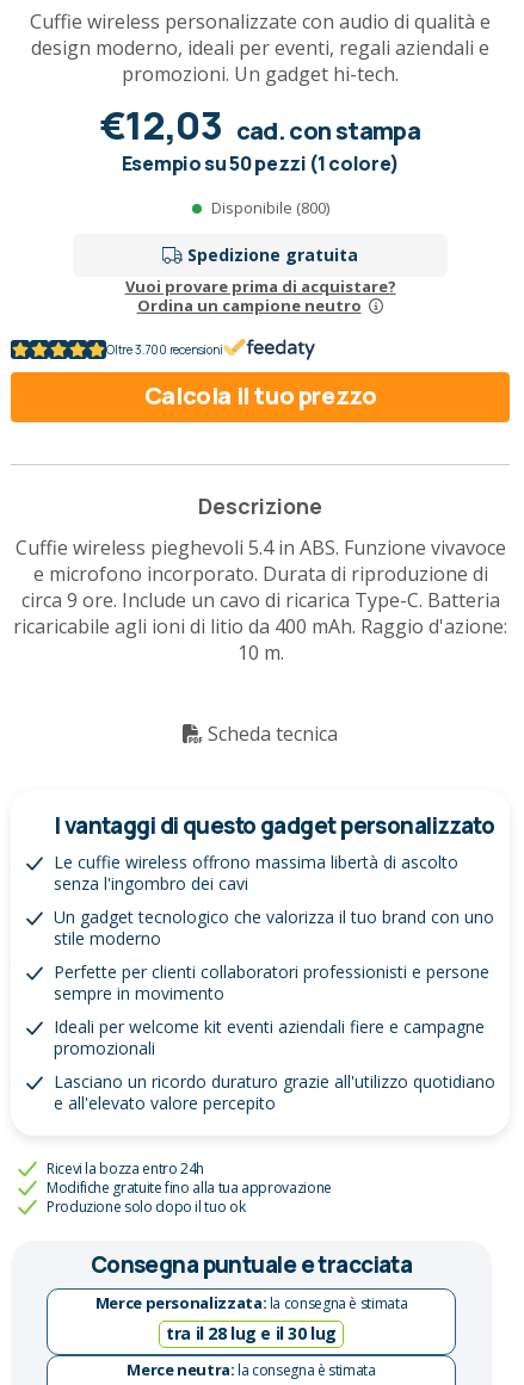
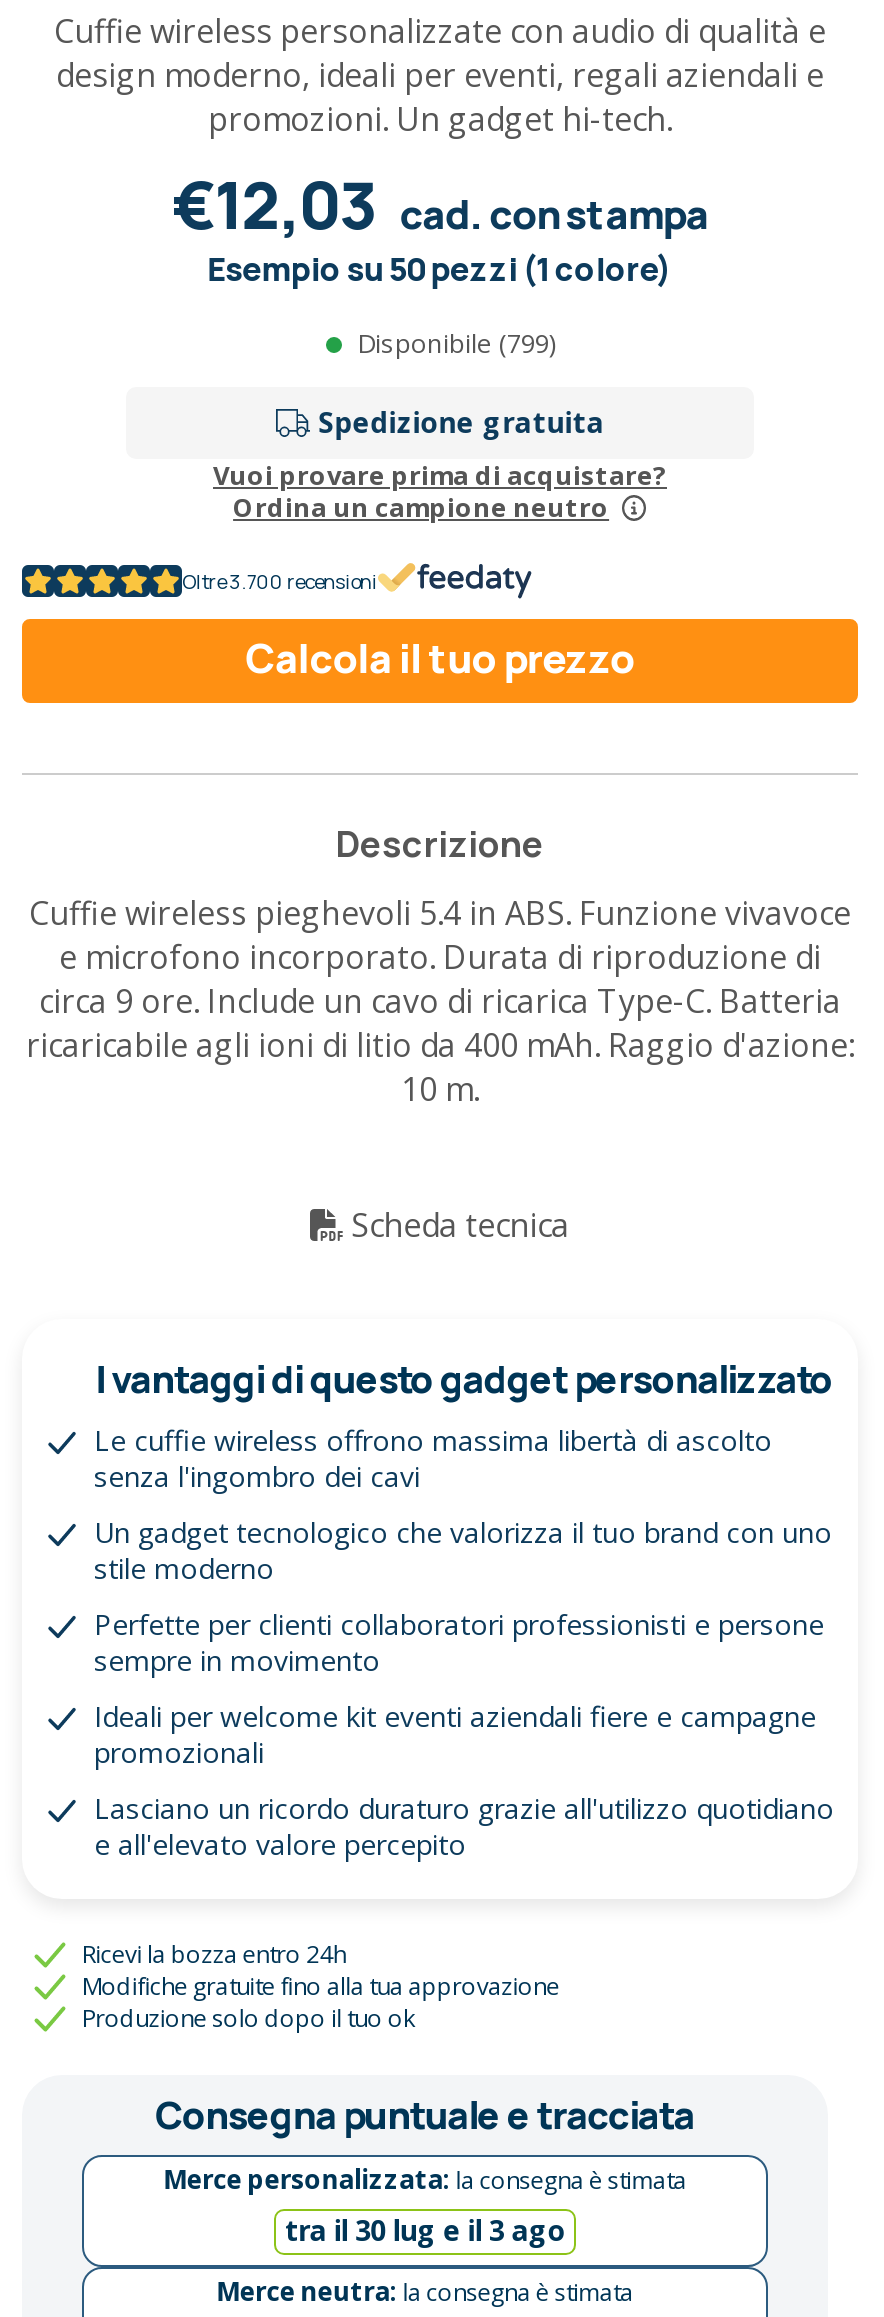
[211,197,329,218] Disponibile (800) -> [357,325,555,361] Disponibile (799)
[166,1322,336,1344] tra il 28 lug e il 30 lug -> [285,2211,565,2249] tra il 30 lug e il 3 ago

